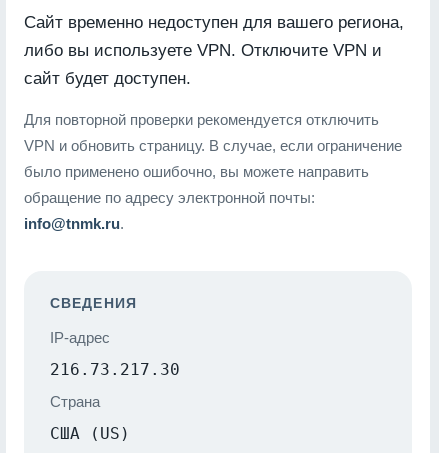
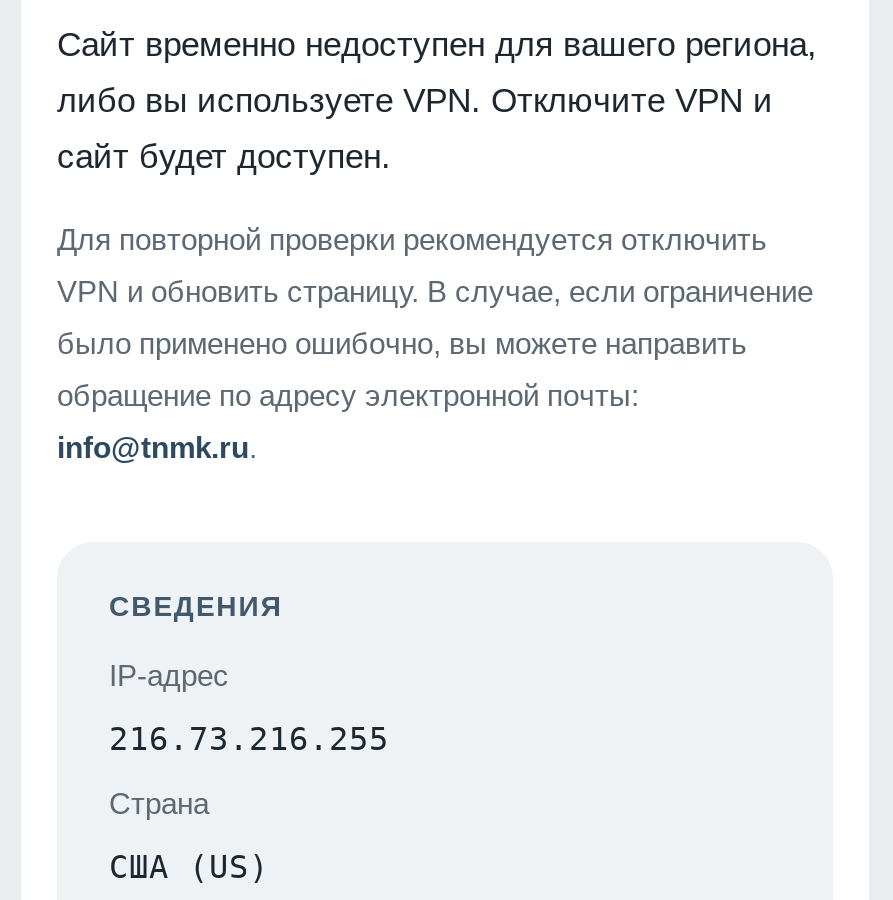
[50,359,180,378] 216.73.217.30 -> [109,719,389,757] 216.73.216.255

